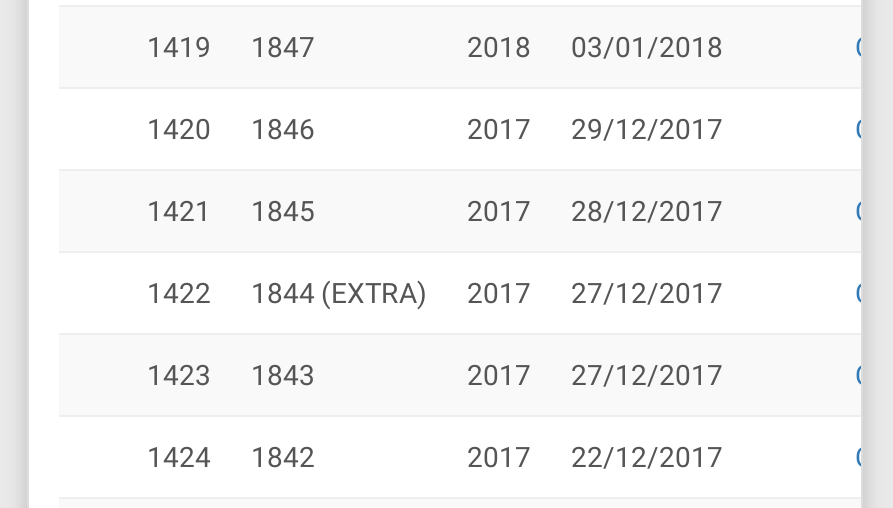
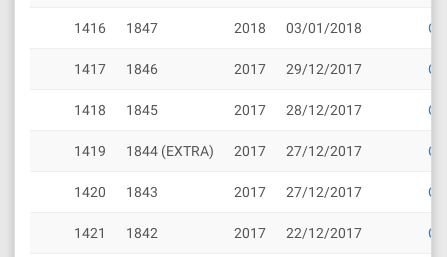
[147,31,315,63] 1419 1847 -> [74,20,158,36] 1416 1847
[147,113,315,145] 1420 1846 -> [74,61,158,77] 1417 1846
[147,195,315,227] 1421 1845 -> [74,102,158,118] 1418 1845
[147,277,723,309] 1422 1844 (EXTRA) 2017 27/12/2017 -> [74,143,362,159] 1419 1844 (EXTRA) 2017 27/12/2017
[147,359,315,391] 1423 1843 -> [74,184,158,200] 1420 1843
[147,441,315,473] 1424 1842 -> [74,225,158,241] 1421 1842

